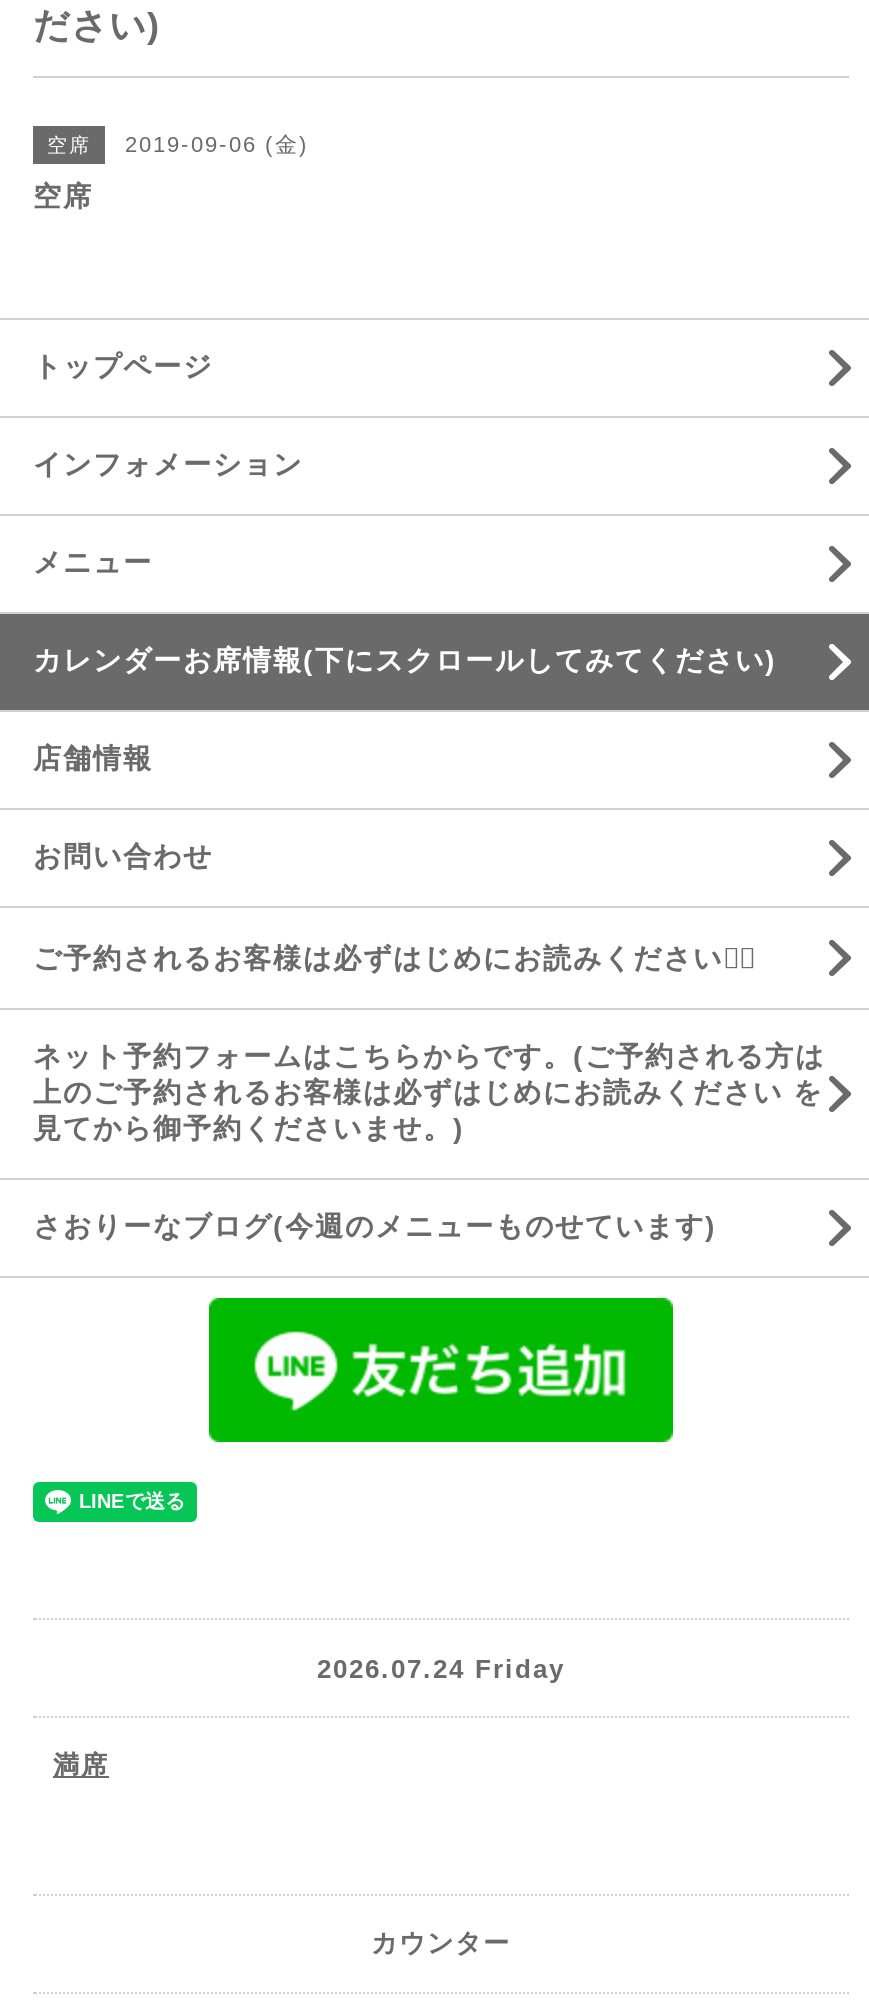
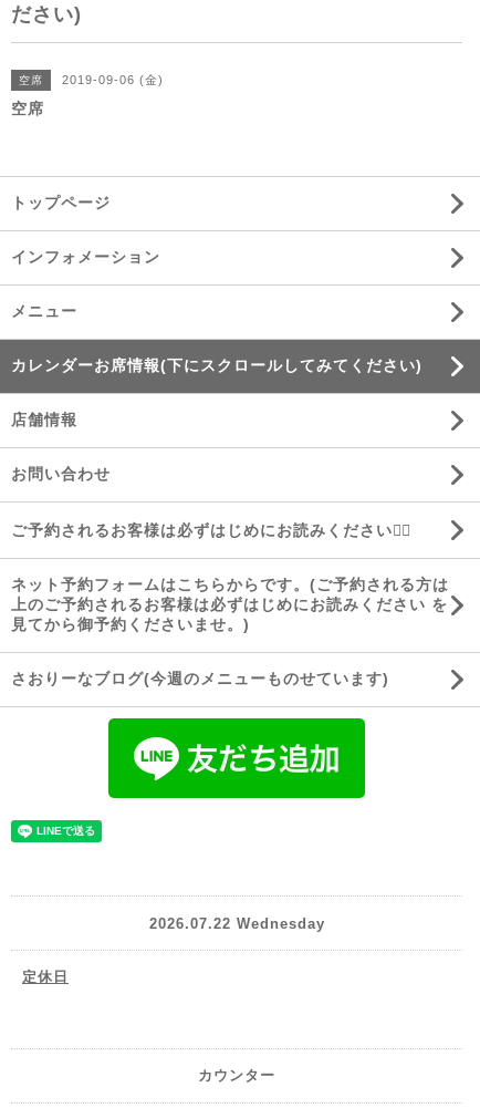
[317,1653,565,1683] 2026.07.24 Friday -> [149,915,325,931] 2026.07.22 Wednesday
[53,1750,109,1780] 満席 -> [22,969,69,985] 定休日

